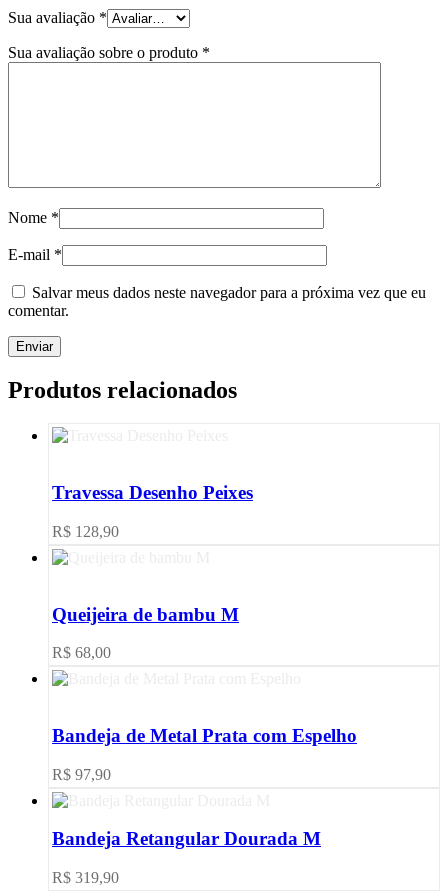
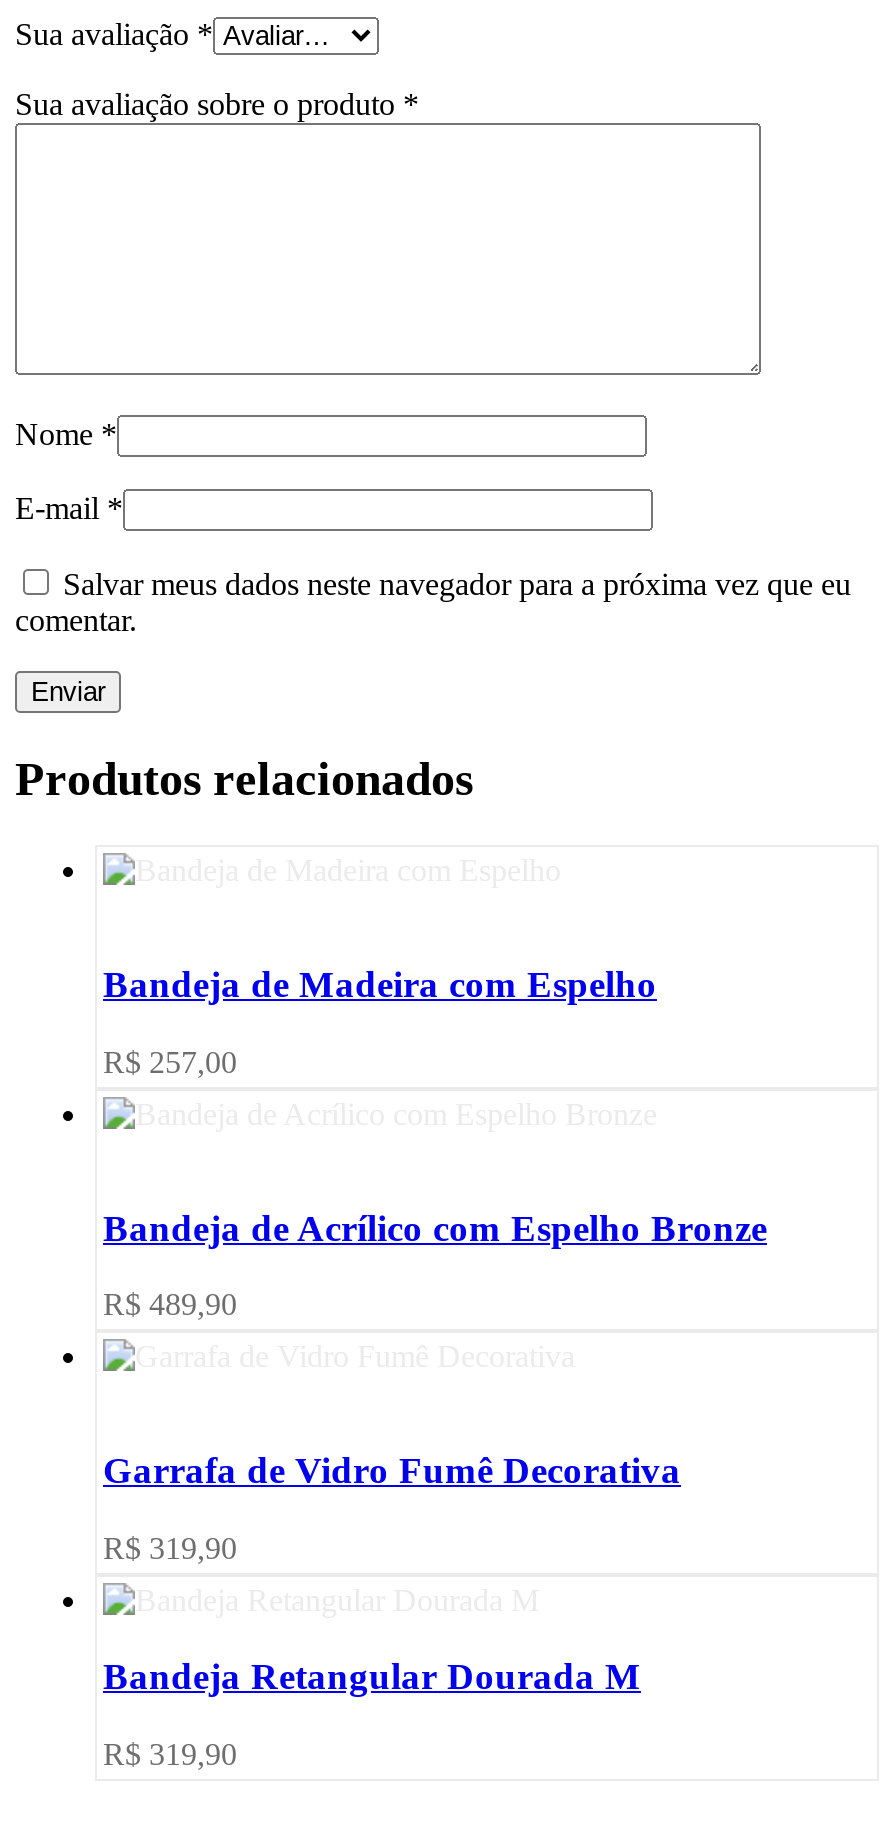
[52,482,253,503] Travessa Desenho Peixes -> [103,963,657,1005] Bandeja de Madeira com Espelho
[52,523,119,540] R$128,90 -> [103,1045,237,1079] R$257,00
[52,604,239,625] Queijeira de bambu M -> [103,1206,767,1248] Bandeja de Acrílico com Espelho Bronze
[52,644,111,661] R$68,00 -> [103,1288,237,1322] R$489,90
[52,725,357,746] Bandeja de Metal Prata com Espelho -> [103,1449,681,1491] Garrafa de Vidro Fumê Decorativa
[52,766,111,783] R$97,90 -> [103,1531,237,1565] R$319,90

